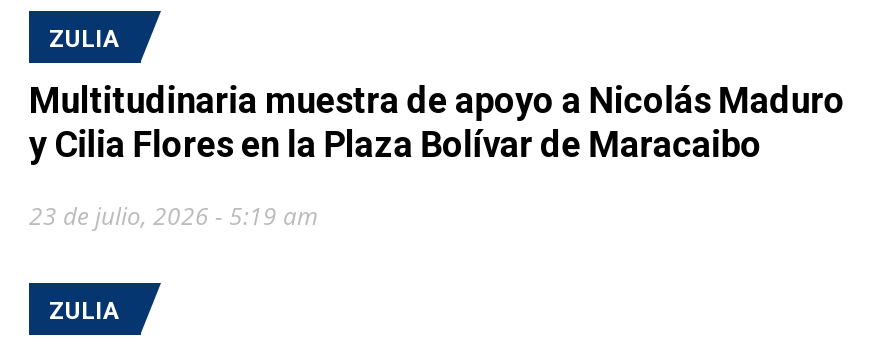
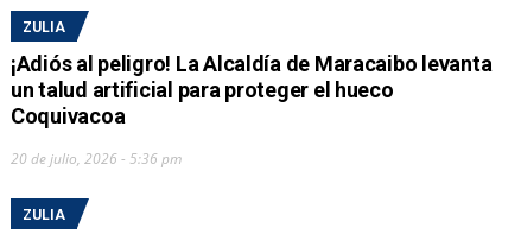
[29,80,845,166] Multitudinaria muestra de apoyo a Nicolás Maduro | y Cilia Flores en la Plaza Bolívar de Maracaibo -> [11,51,492,129] ¡Adiós al peligro! La Alcaldía de Maracaibo levanta | un talud artificial para proteger el hueco | Coquivacoa
[29,200,317,234] 23 de julio, 2026 - 5:19 am -> [11,149,182,169] 20 de julio, 2026 - 5:36 pm

